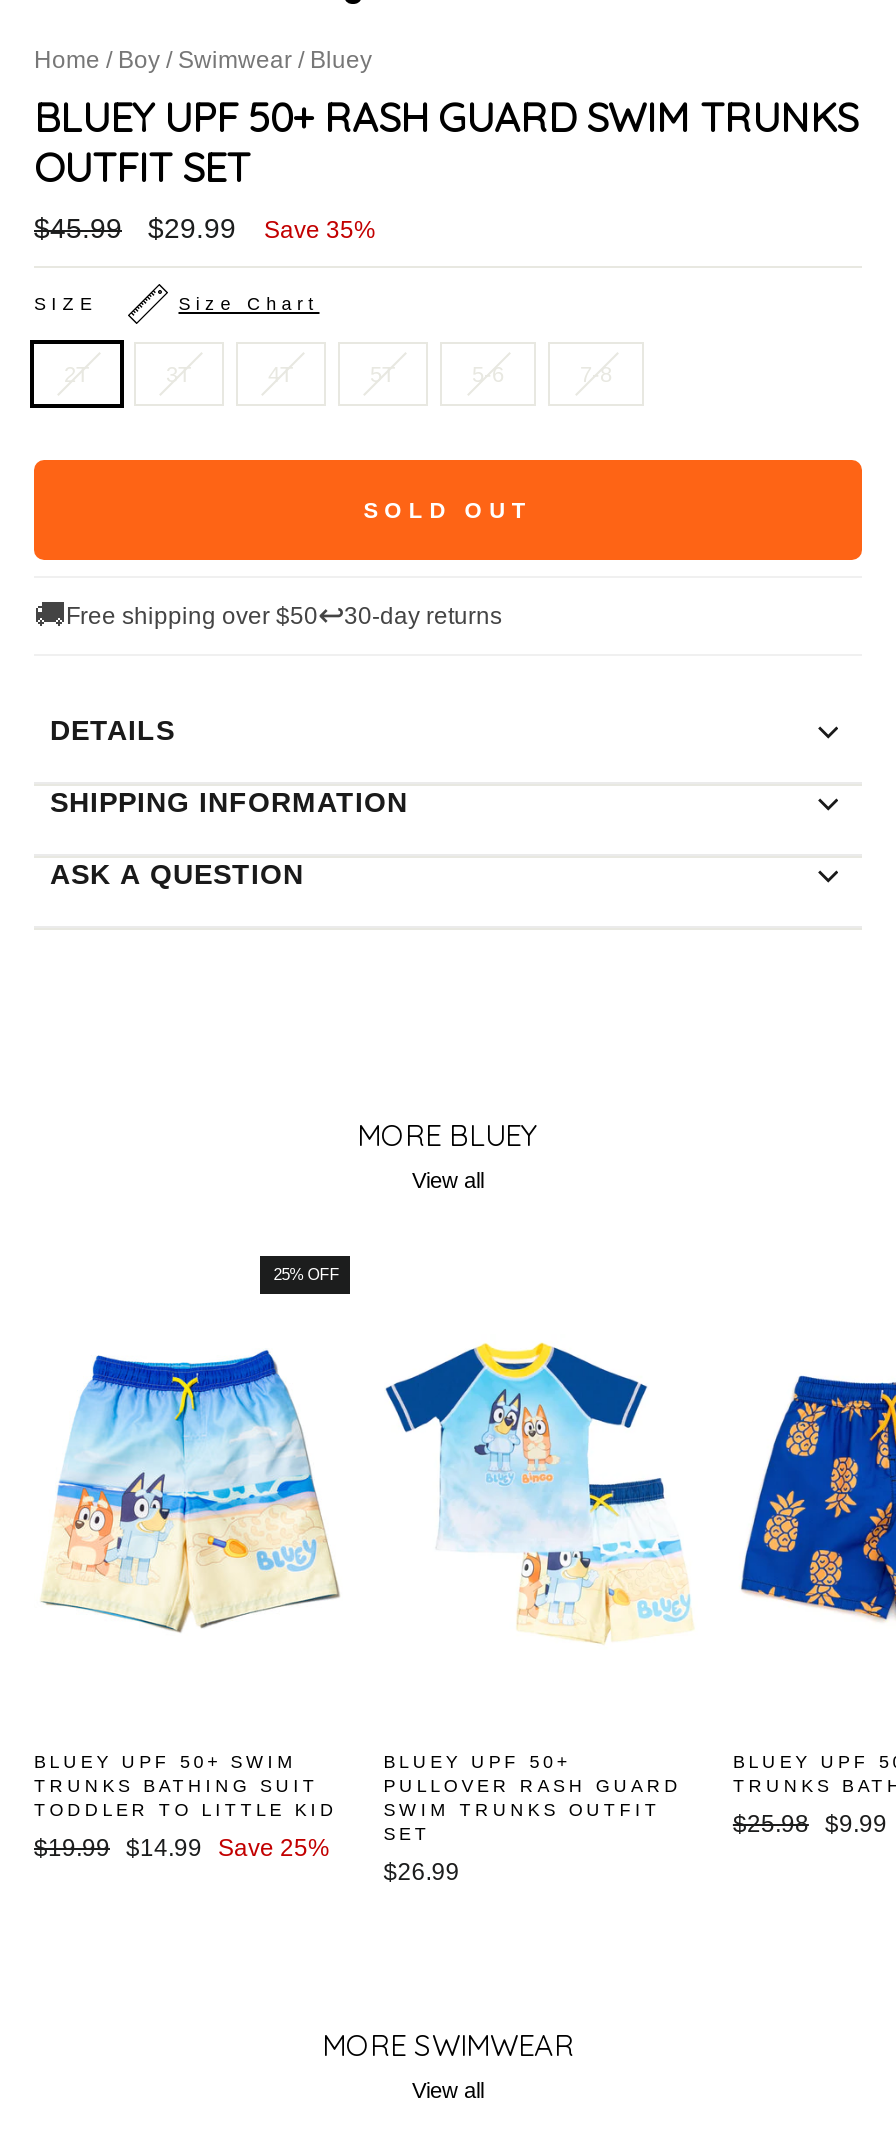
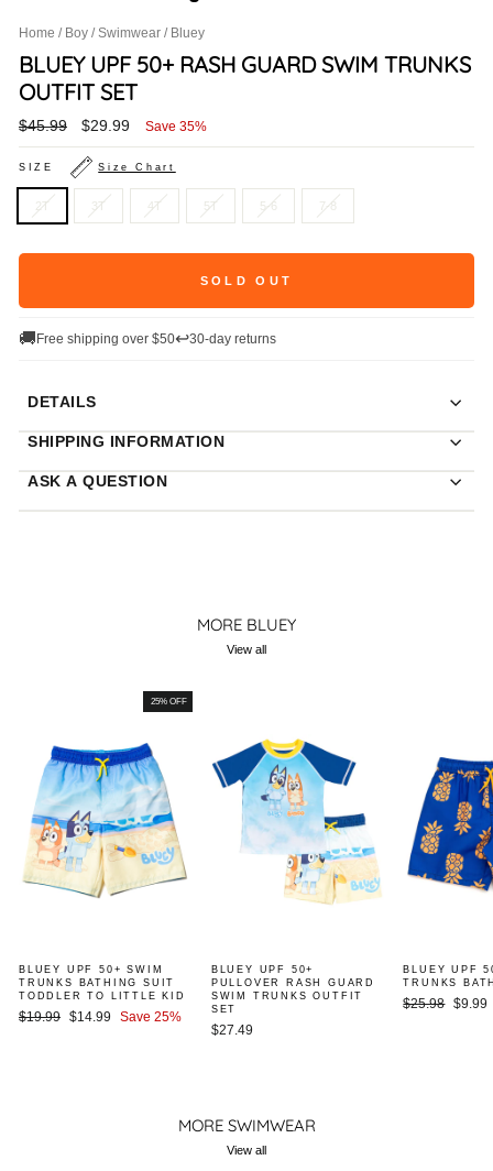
[383,1857,459,1885] $26.99 -> [211,1022,253,1037] $27.49

